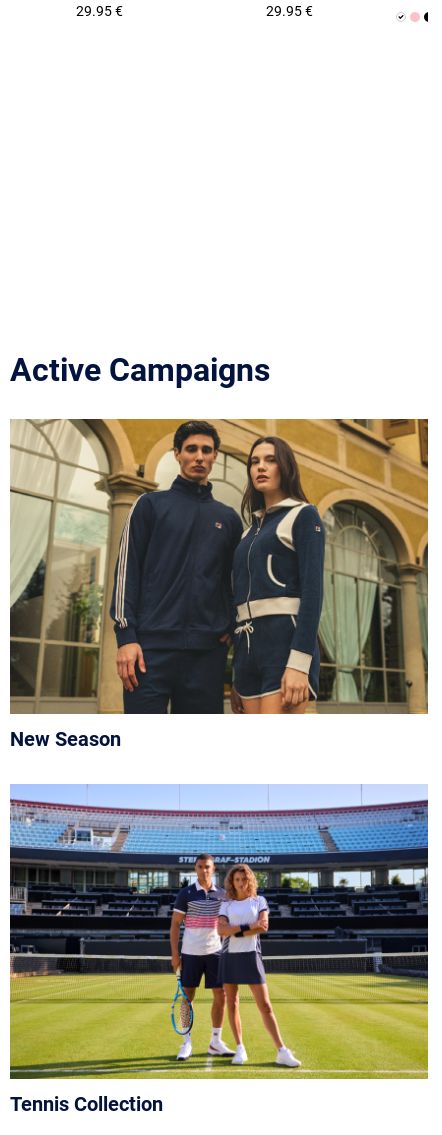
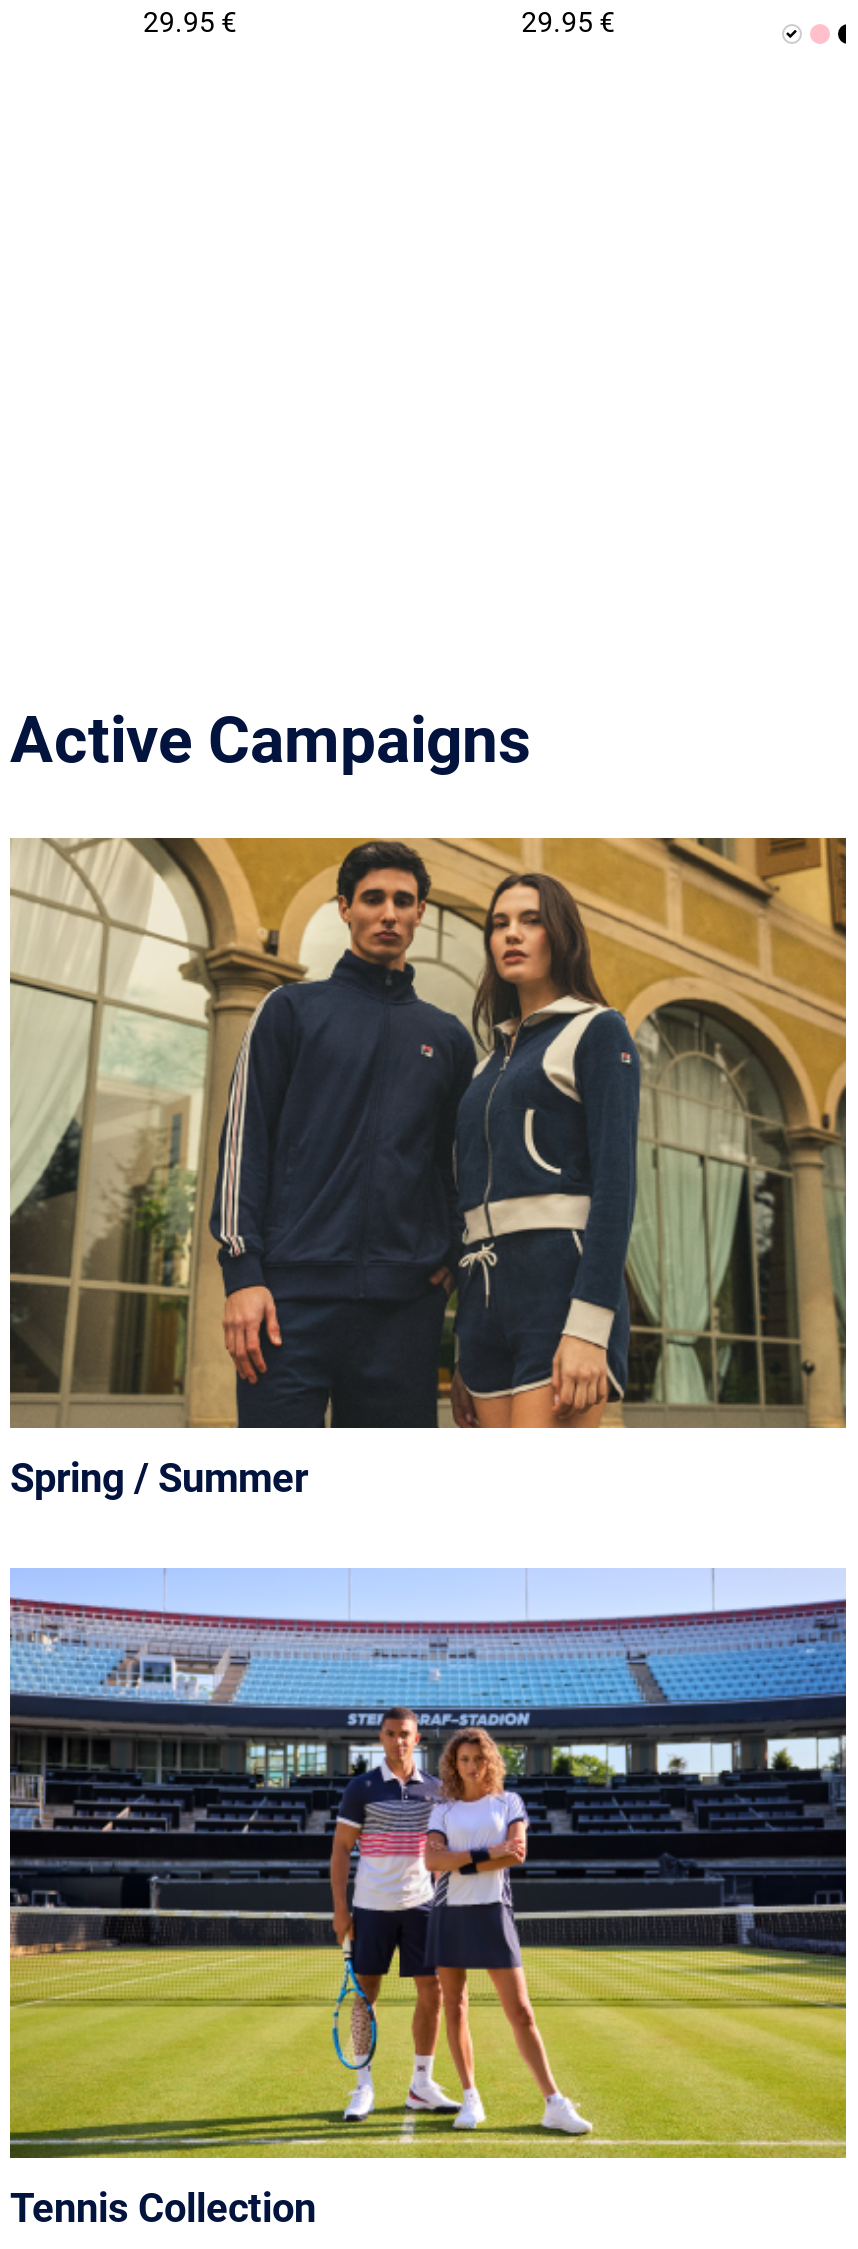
[10,727,121,751] New Season -> [10,1454,308,1502] Spring / Summer

